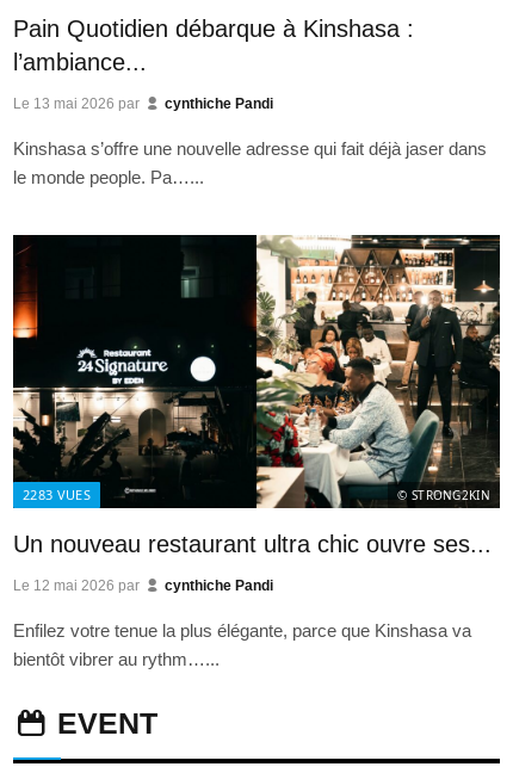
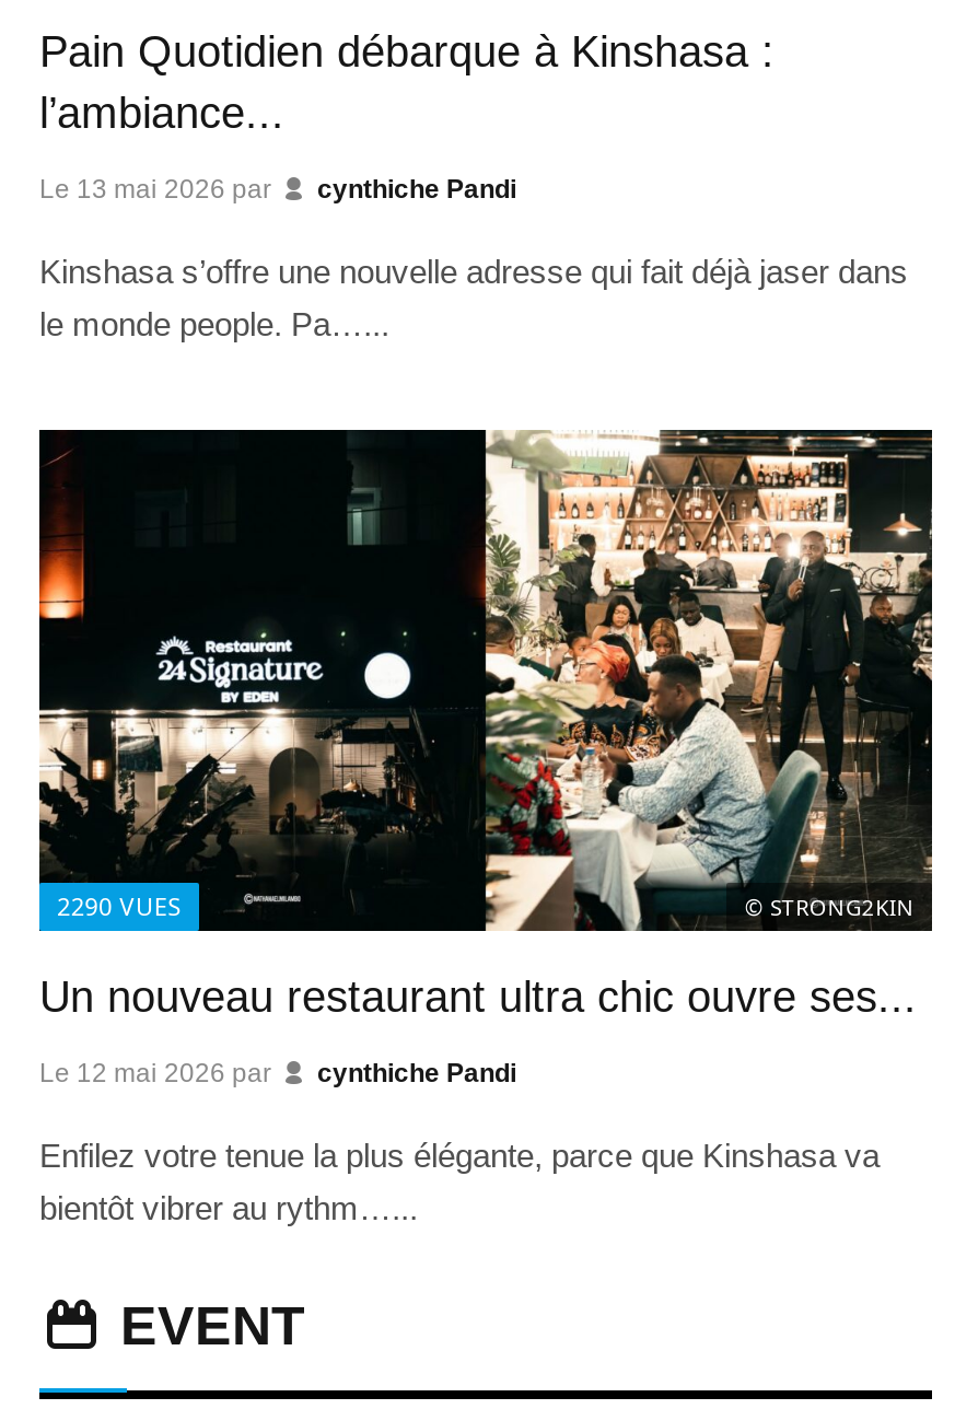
[23,486,91,503] 2283 VUES -> [57,889,182,922] 2290 VUES

